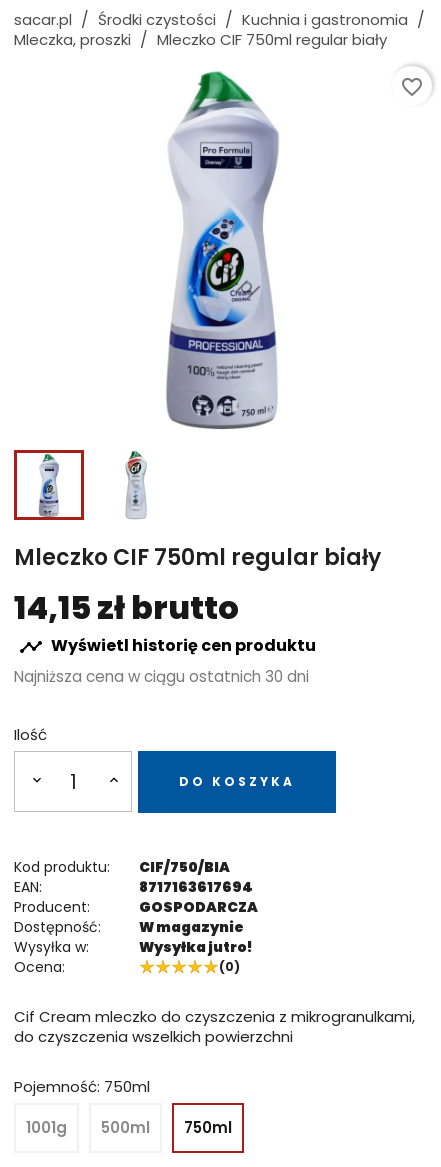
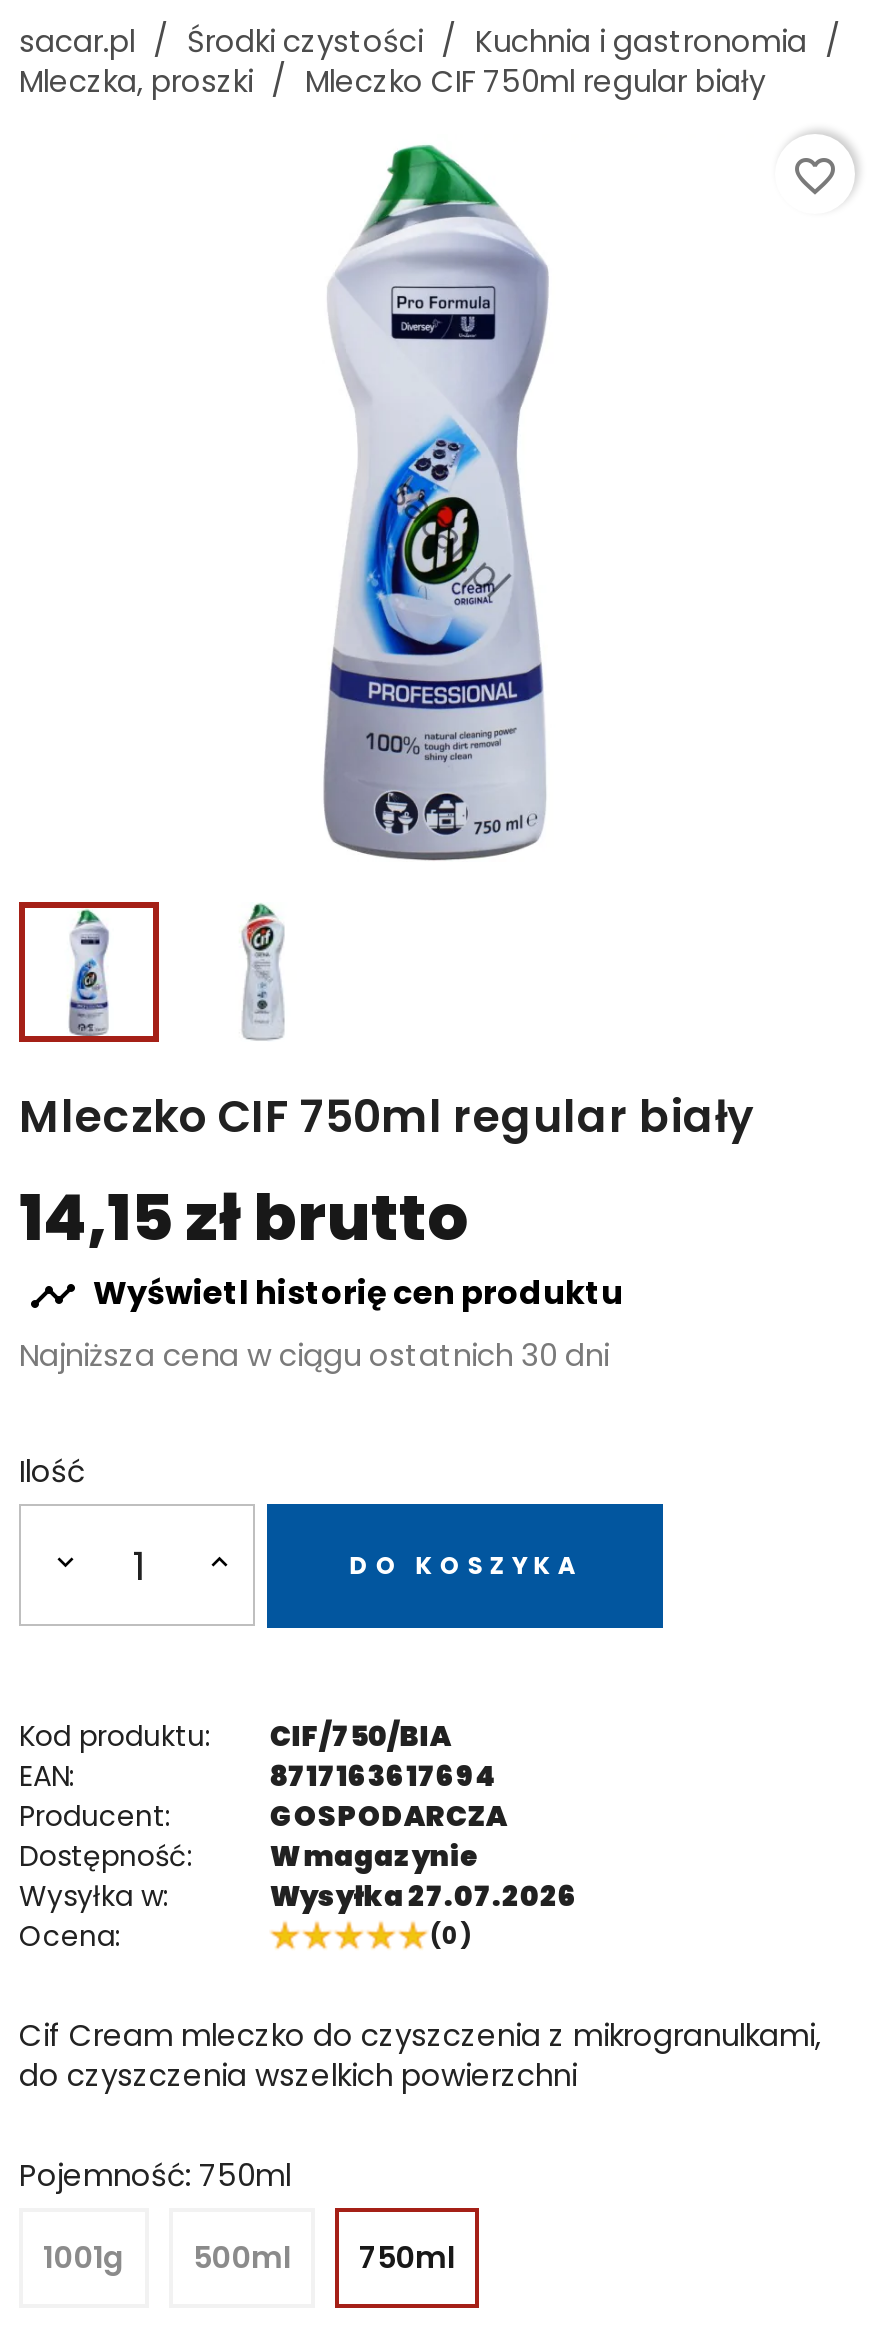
[139,937,253,957] Wysyłka jutro! -> [270,1876,578,1916] Wysyłka 27.07.2026

